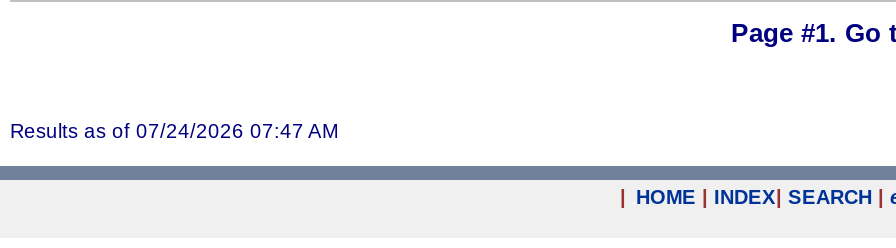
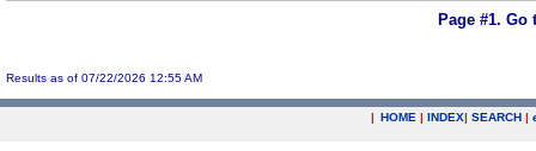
[10,120,338,142] Results as of 07/24/2026 07:47 AM -> [6,71,202,84] Results as of 07/22/2026 12:55 AM

